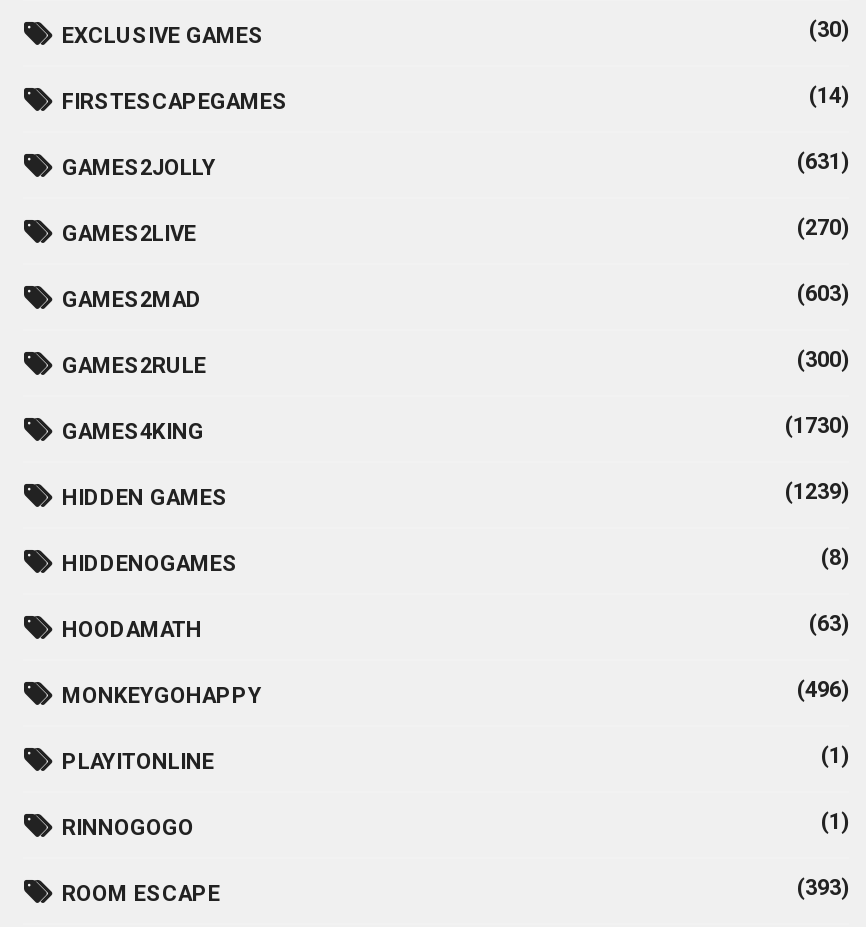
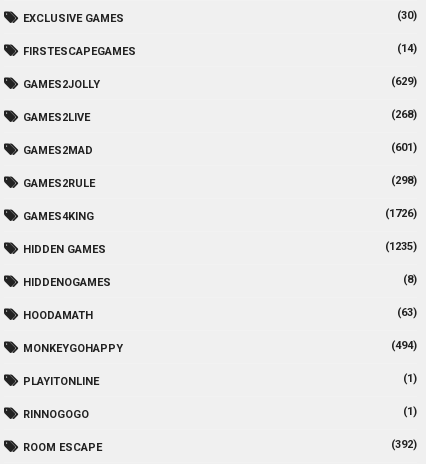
[797,149,849,175] (631) -> [391,75,417,88] (629)
[797,215,849,241] (270) -> [391,108,417,121] (268)
[797,281,849,307] (603) -> [391,141,417,154] (601)
[797,347,849,373] (300) -> [391,174,417,187] (298)
[785,413,849,439] (1730) -> [385,207,417,220] (1726)
[785,479,849,505] (1239) -> [385,240,417,253] (1235)
[797,677,849,703] (496) -> [391,339,417,352] (494)
[797,875,849,901] (393) -> [391,438,417,451] (392)

